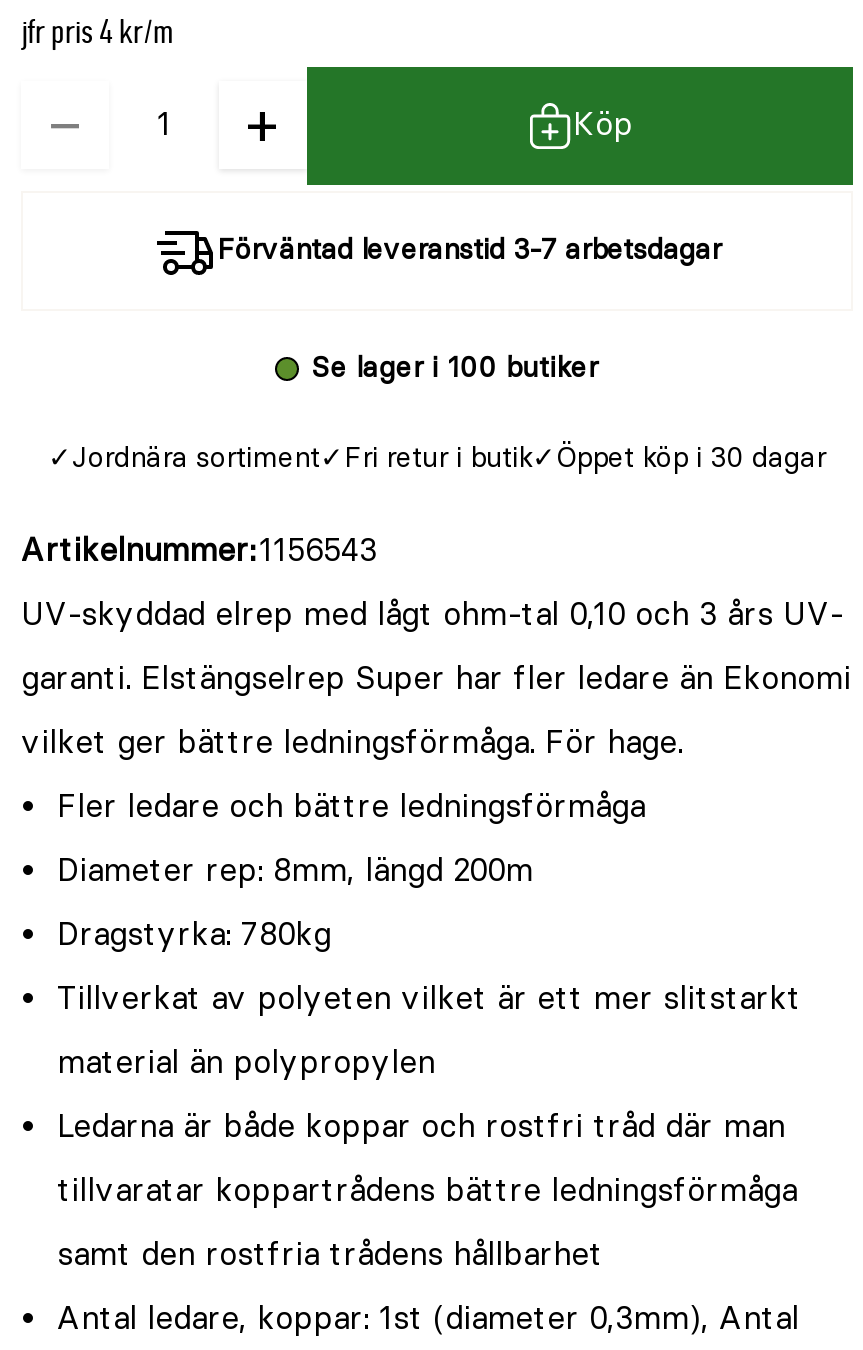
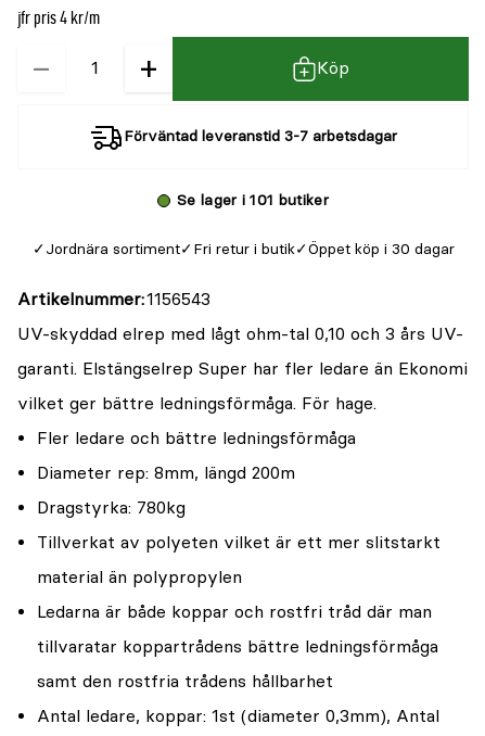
[312,351,598,385] Se lager i 100 butiker -> [177,191,329,210] Se lager i 101 butiker

